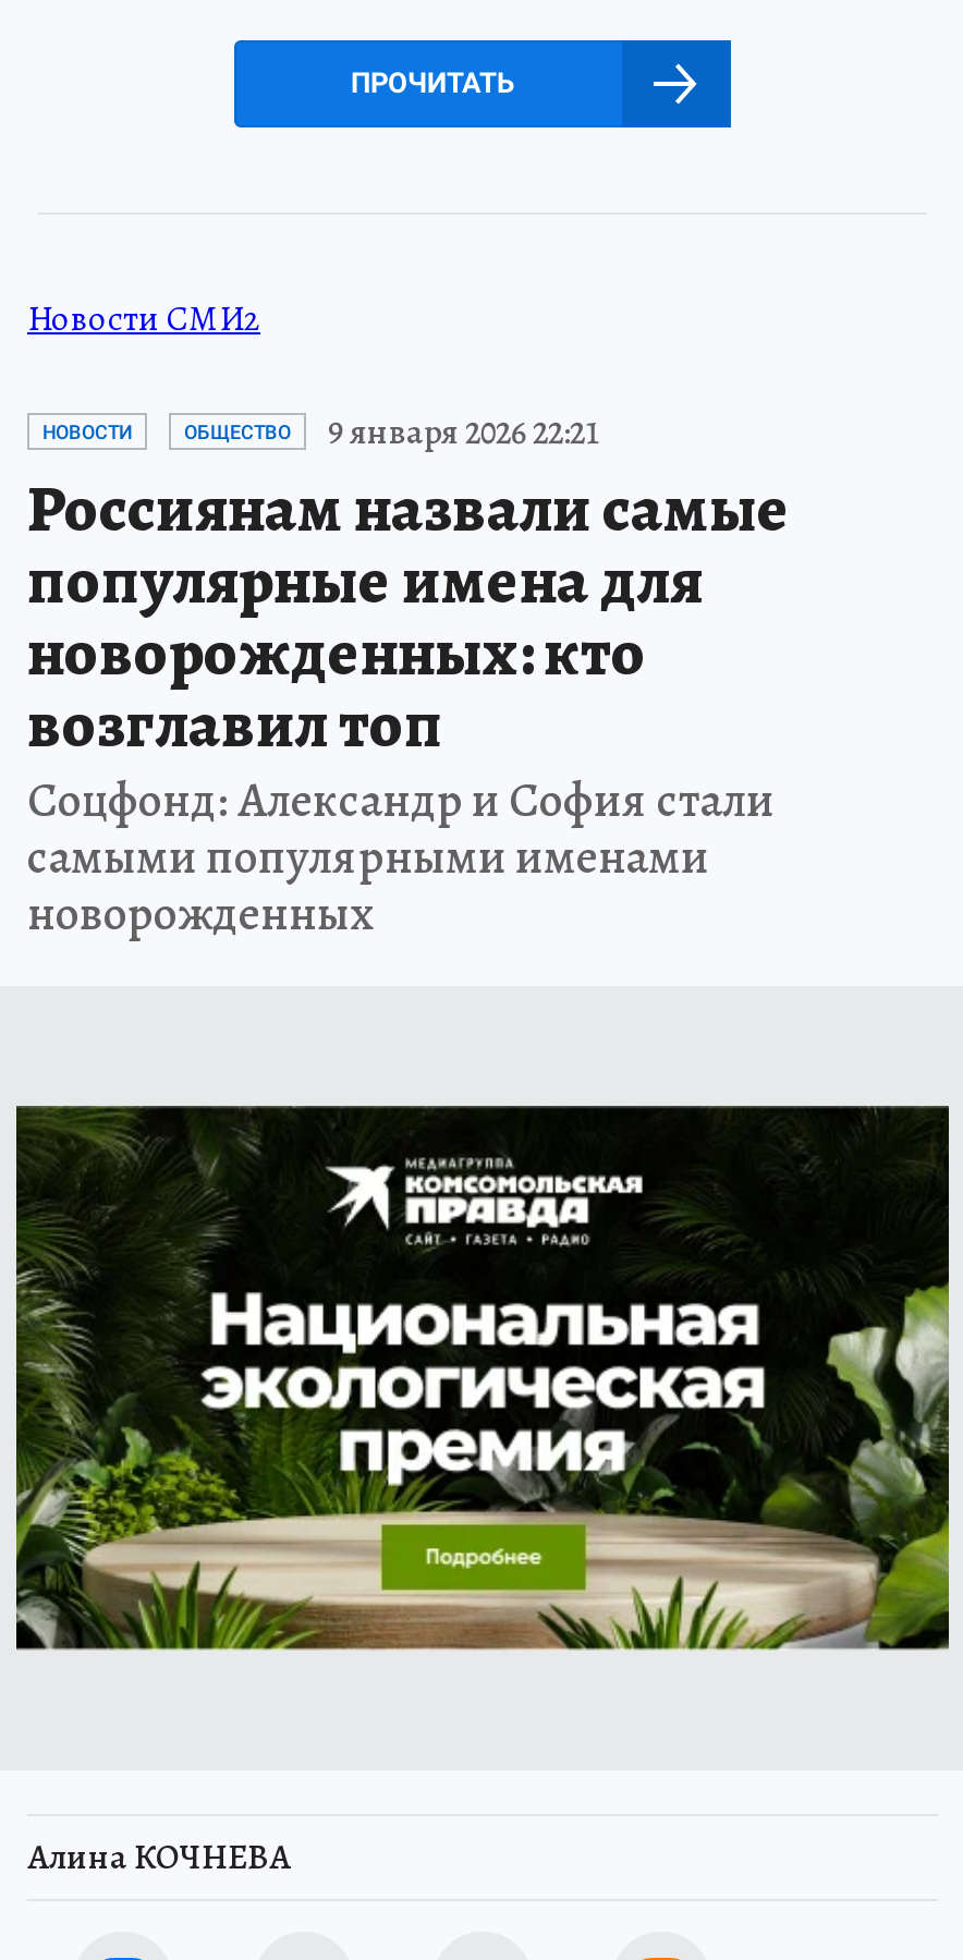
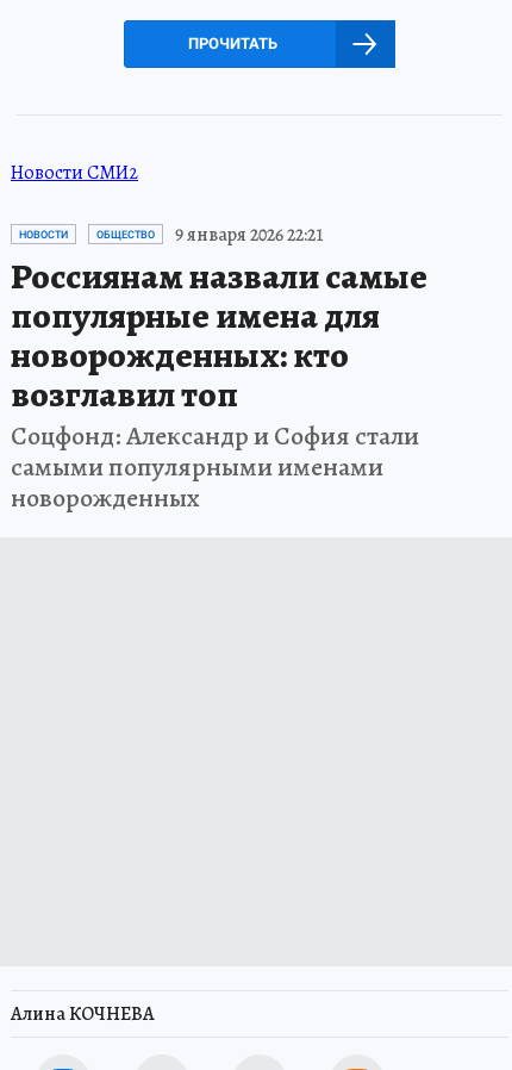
[14,1104,951,1653] [image] -> none

